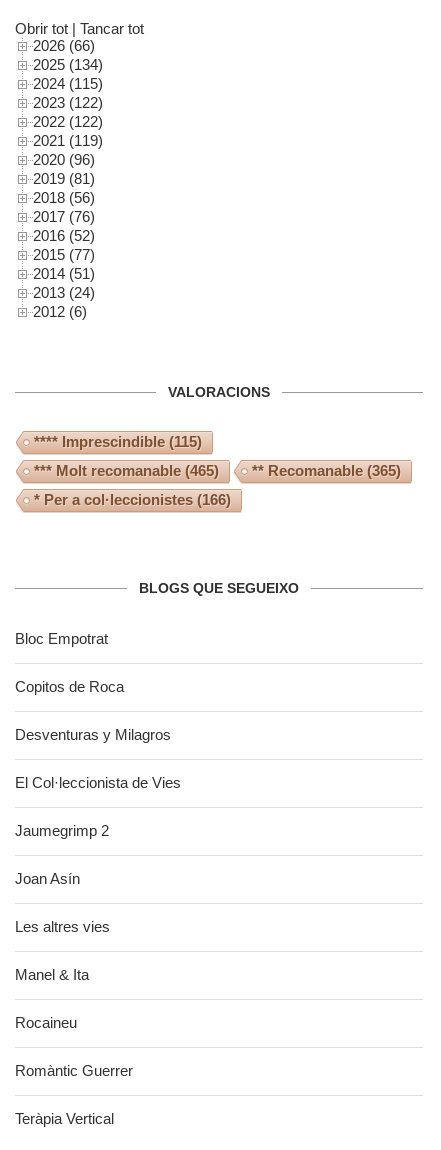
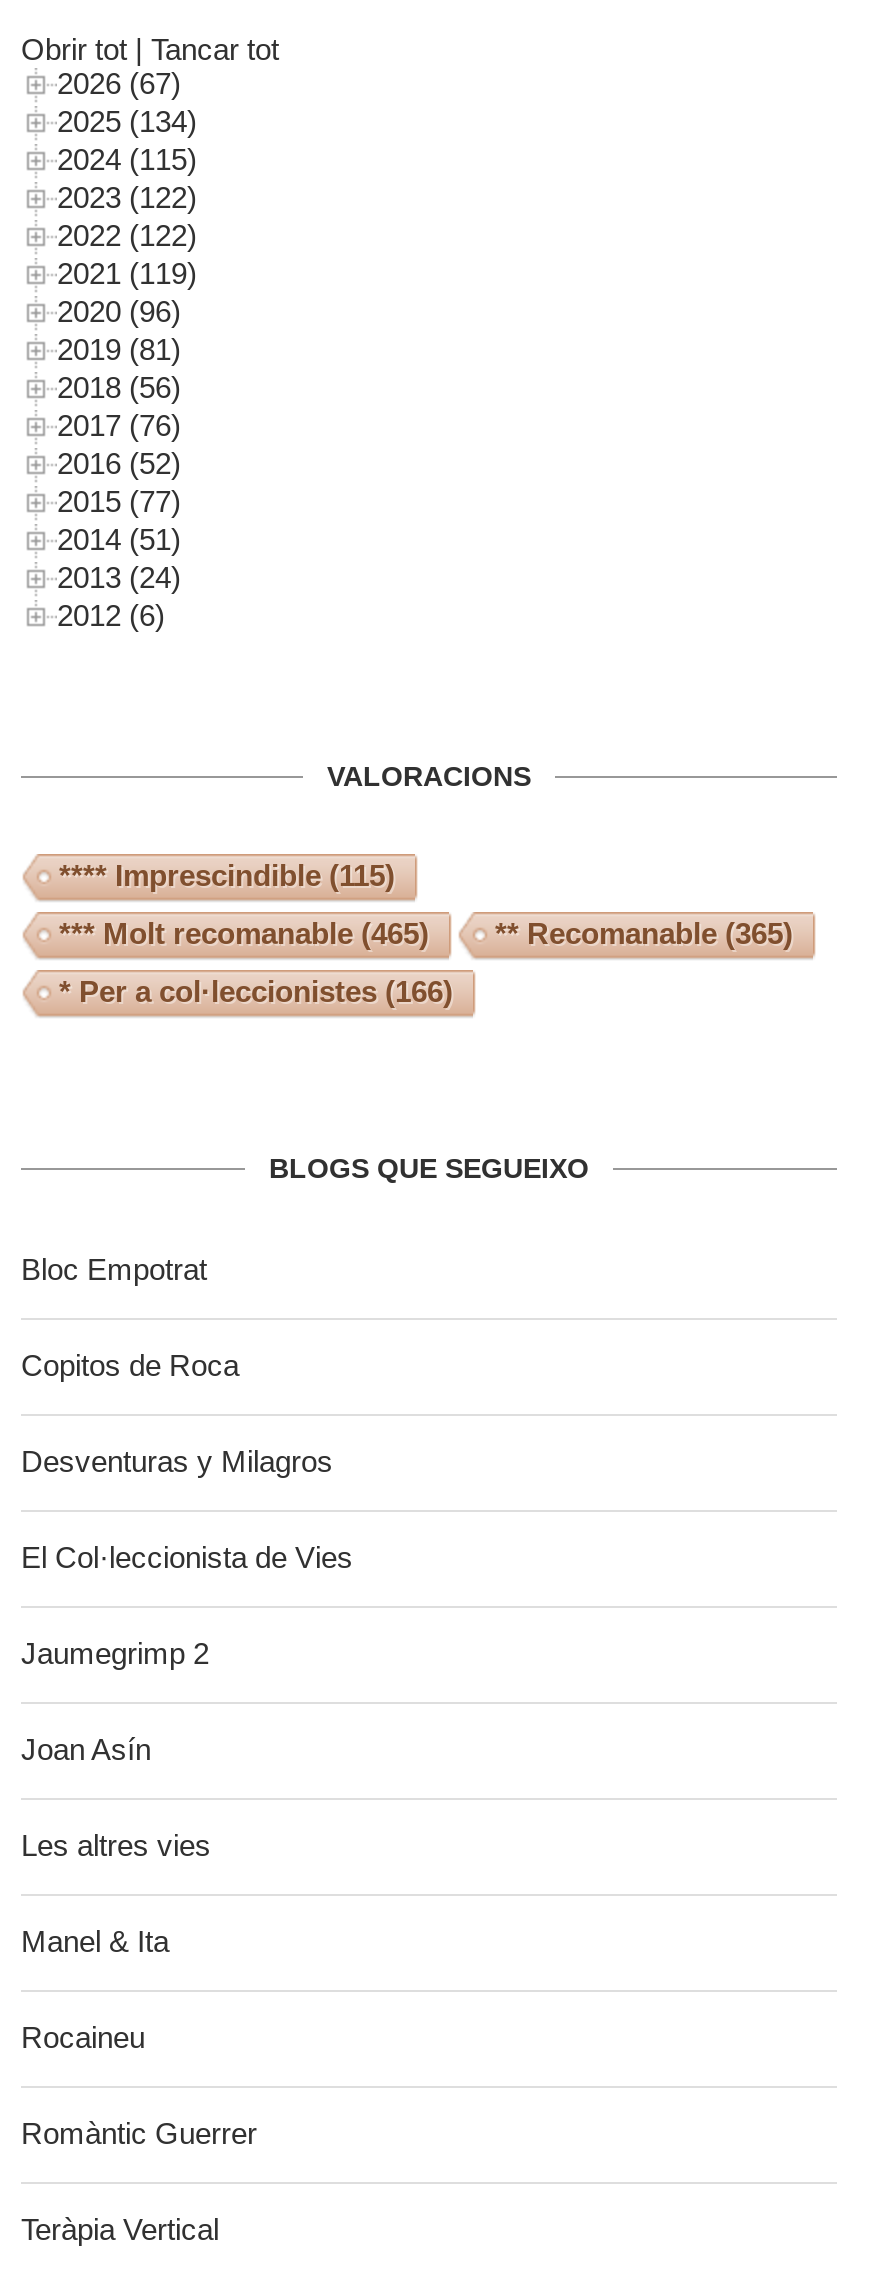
[33,37,95,54] 2026 (66) -> [57,65,181,99] 2026 (67)

